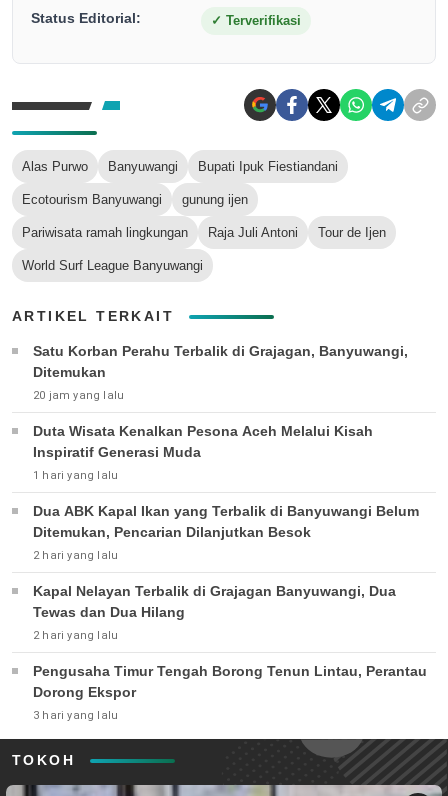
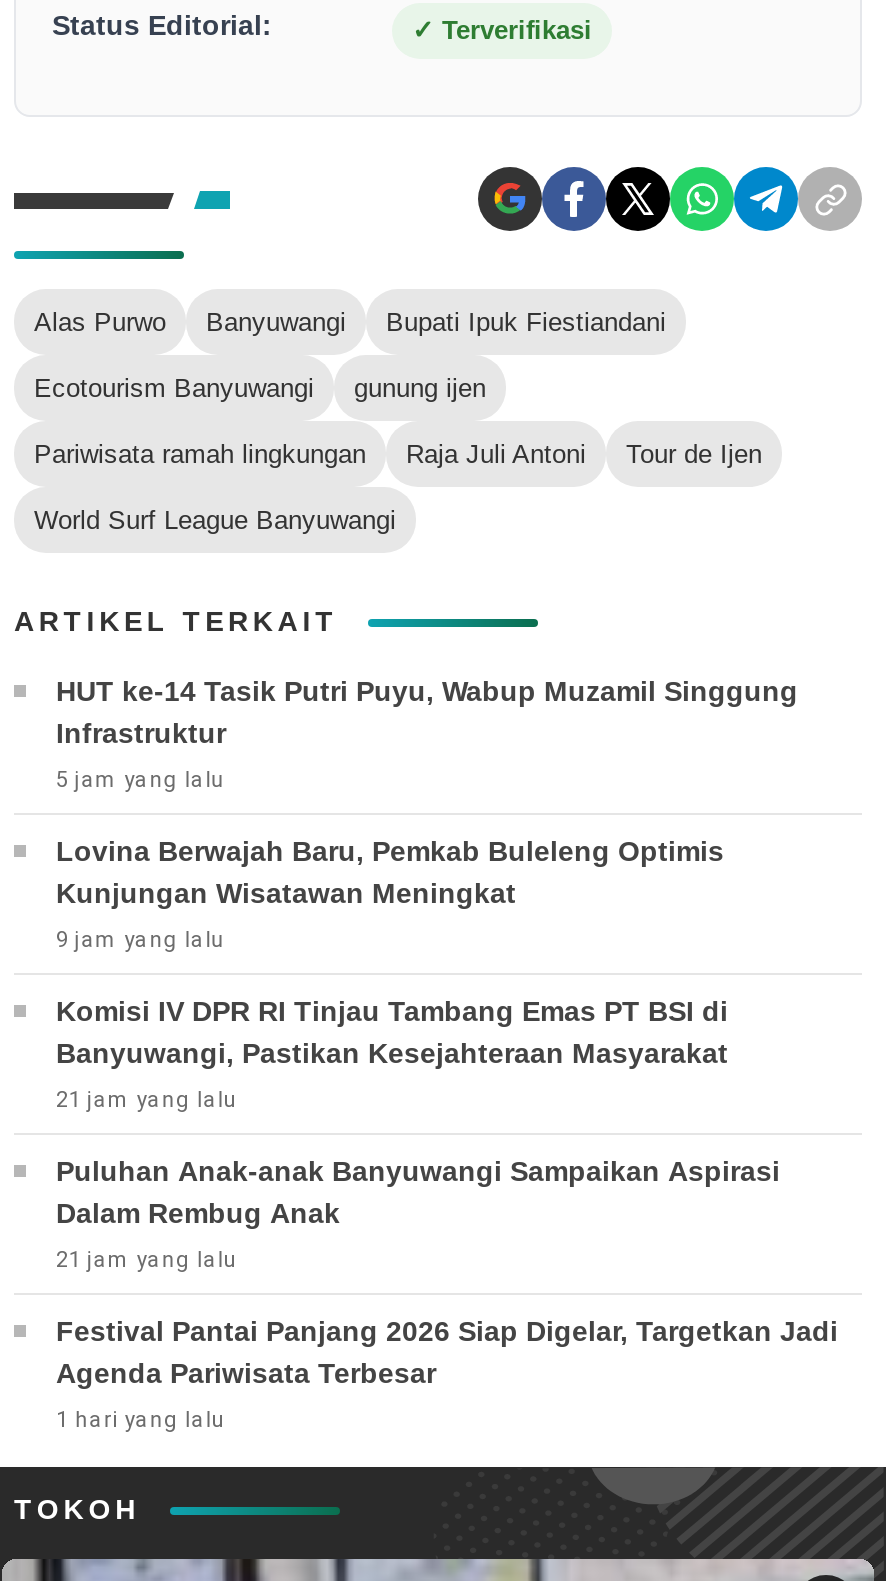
[33,343,408,460] Satu Korban Perahu Terbalik di Grajagan, Banyuwangi, | Ditemukan | 20 jam yang lalu | Duta Wisata Kenalkan Pesona Aceh Melalui Kisah | Inspiratif Generasi Muda -> [56,676,838,1390] HUT ke-14 Tasik Putri Puyu, Wabup Muzamil Singgung | Infrastruktur | 5 jam yang lalu | Lovina Berwajah Baru, Pemkab Buleleng Optimis | Kunjungan Wisatawan Meningkat | 9 jam yang lalu | Komisi IV DPR RI Tinjau Tambang Emas PT BSI di | Banyuwangi, Pastikan Kesejahteraan Masyarakat | 21 jam yang lalu | Puluhan Anak-anak Banyuwangi Sampaikan Aspirasi | Dalam Rembug Anak | 21 jam yang lalu | Festival Pantai Panjang 2026 Siap Digelar, Targetkan Jadi | Agenda Pariwisata Terbesar
moved [33,469,118,482] -> [56,1408,226,1434]: 1 hari yang lalu
[33,503,427,722] Dua ABK Kapal Ikan yang Terbalik di Banyuwangi Belum | Ditemukan, Pencarian Dilanjutkan Besok | 2 hari yang lalu | Kapal Nelayan Terbalik di Grajagan Banyuwangi, Dua | Tewas dan Dua Hilang | 2 hari yang lalu | Pengusaha Timur Tengah Borong Tenun Lintau, Perantau | Dorong Ekspor | 3 hari yang lalu -> none

